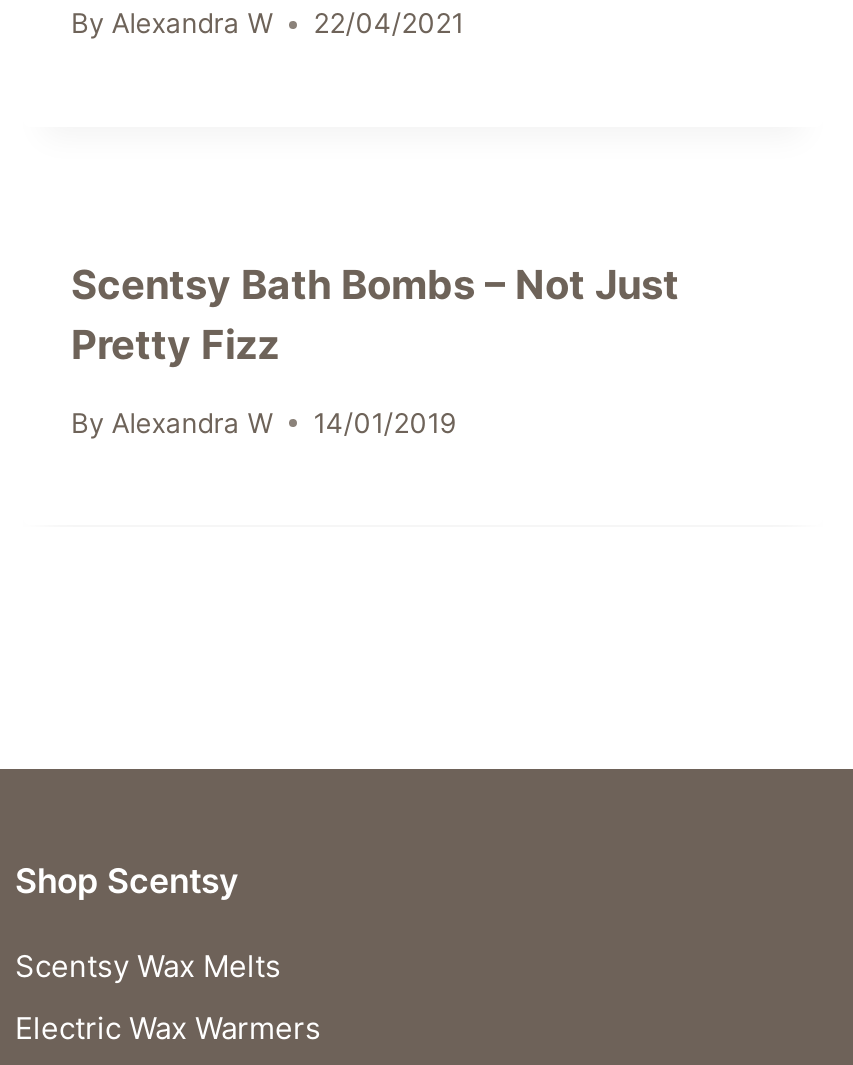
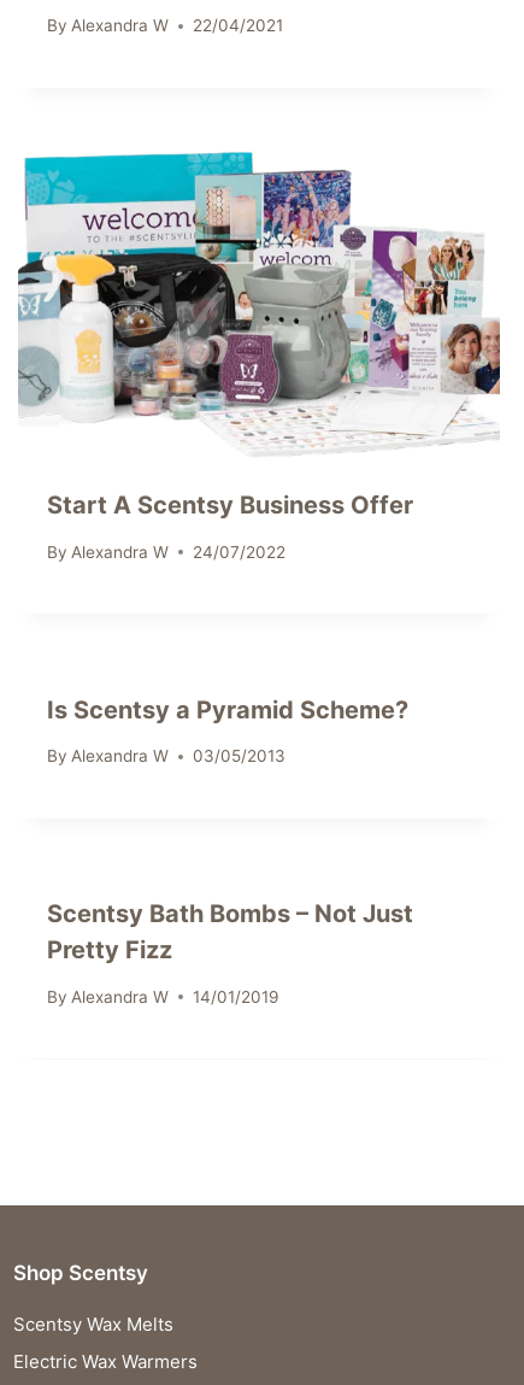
none -> [17,151,501,561] [image] | Start A Scentsy Business Offer | By Alexandra W | 24/07/2022
none -> [47,695,408,766] Is Scentsy a Pyramid Scheme? | By Alexandra W | 03/05/2013

